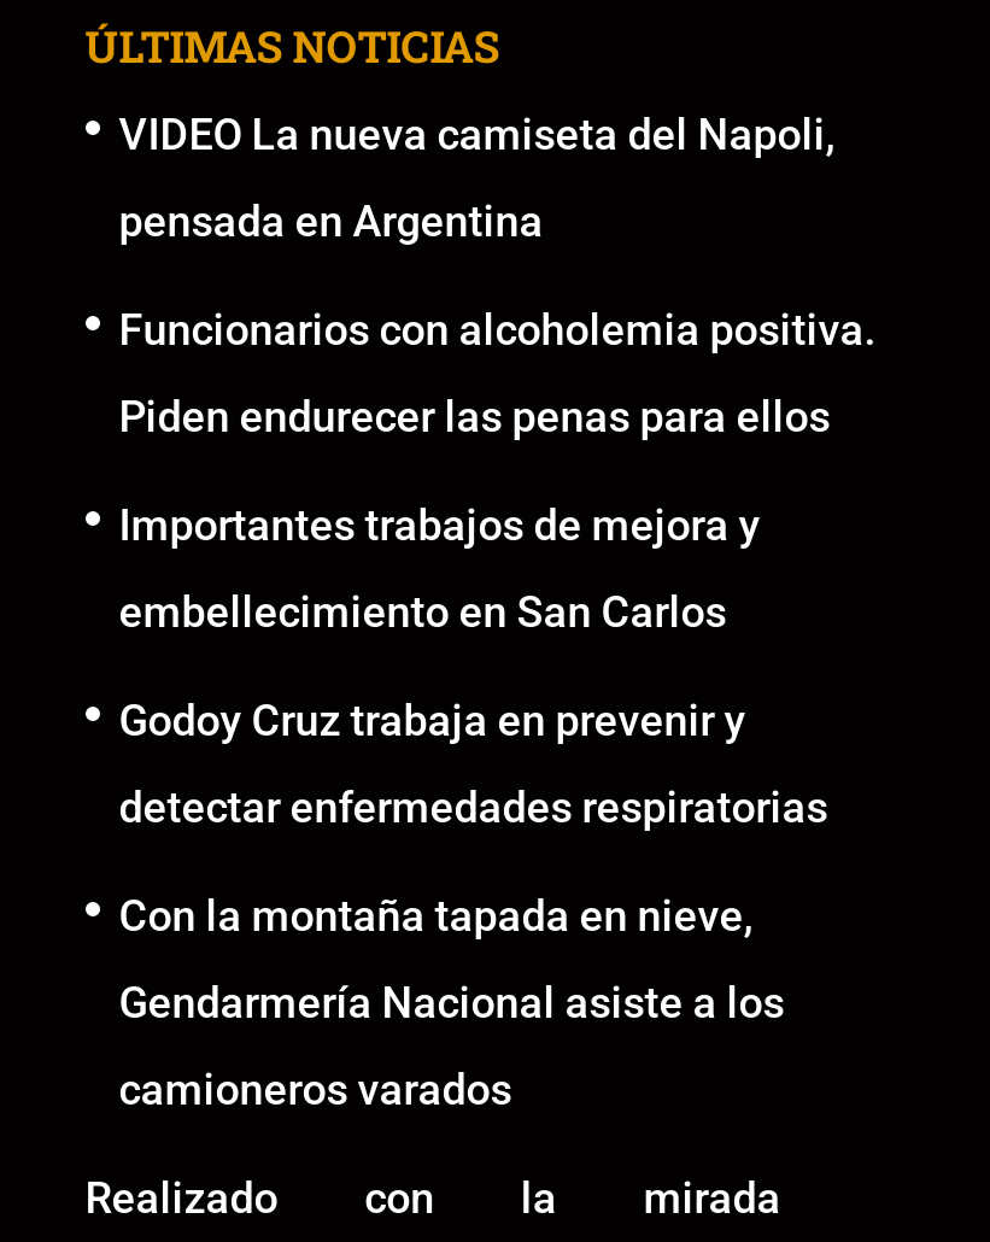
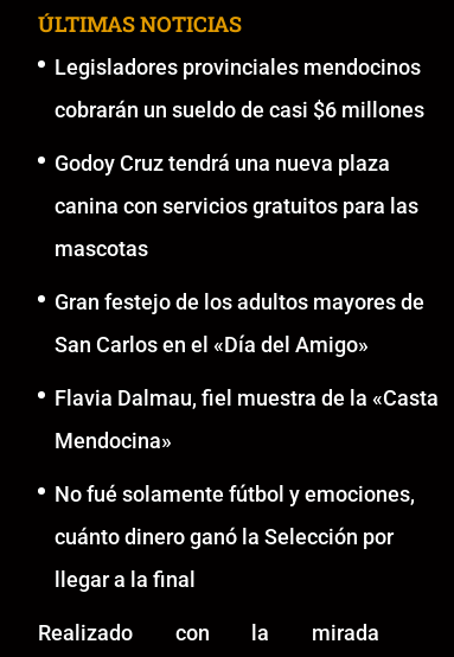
[119,109,876,1114] VIDEO La nueva camiseta del Napoli, | pensada en Argentina | Funcionarios con alcoholemia positiva. | Piden endurecer las penas para ellos | Importantes trabajos de mejora y | embellecimiento en San Carlos | Godoy Cruz trabaja en prevenir y | detectar enfermedades respiratorias | Con la montaña tapada en nieve, | Gendarmería Nacional asiste a los | camioneros varados -> [54,55,438,592] Legisladores provinciales mendocinos | cobrarán un sueldo de casi $6 millones | Godoy Cruz tendrá una nueva plaza | canina con servicios gratuitos para las | mascotas | Gran festejo de los adultos mayores de | San Carlos en el «Día del Amigo» | Flavia Dalmau, fiel muestra de la «Casta | Mendocina» | No fué solamente fútbol y emociones, | cuánto dinero ganó la Selección por | llegar a la final

